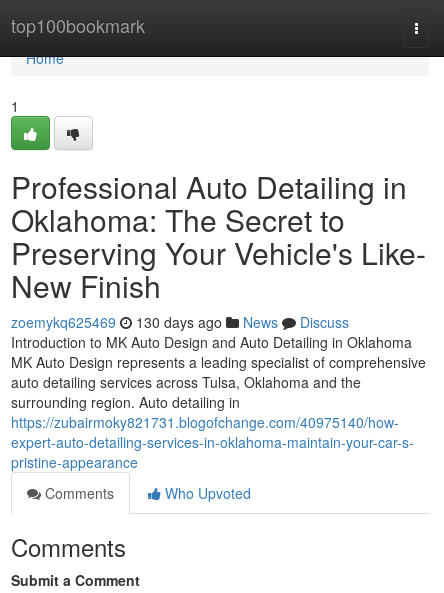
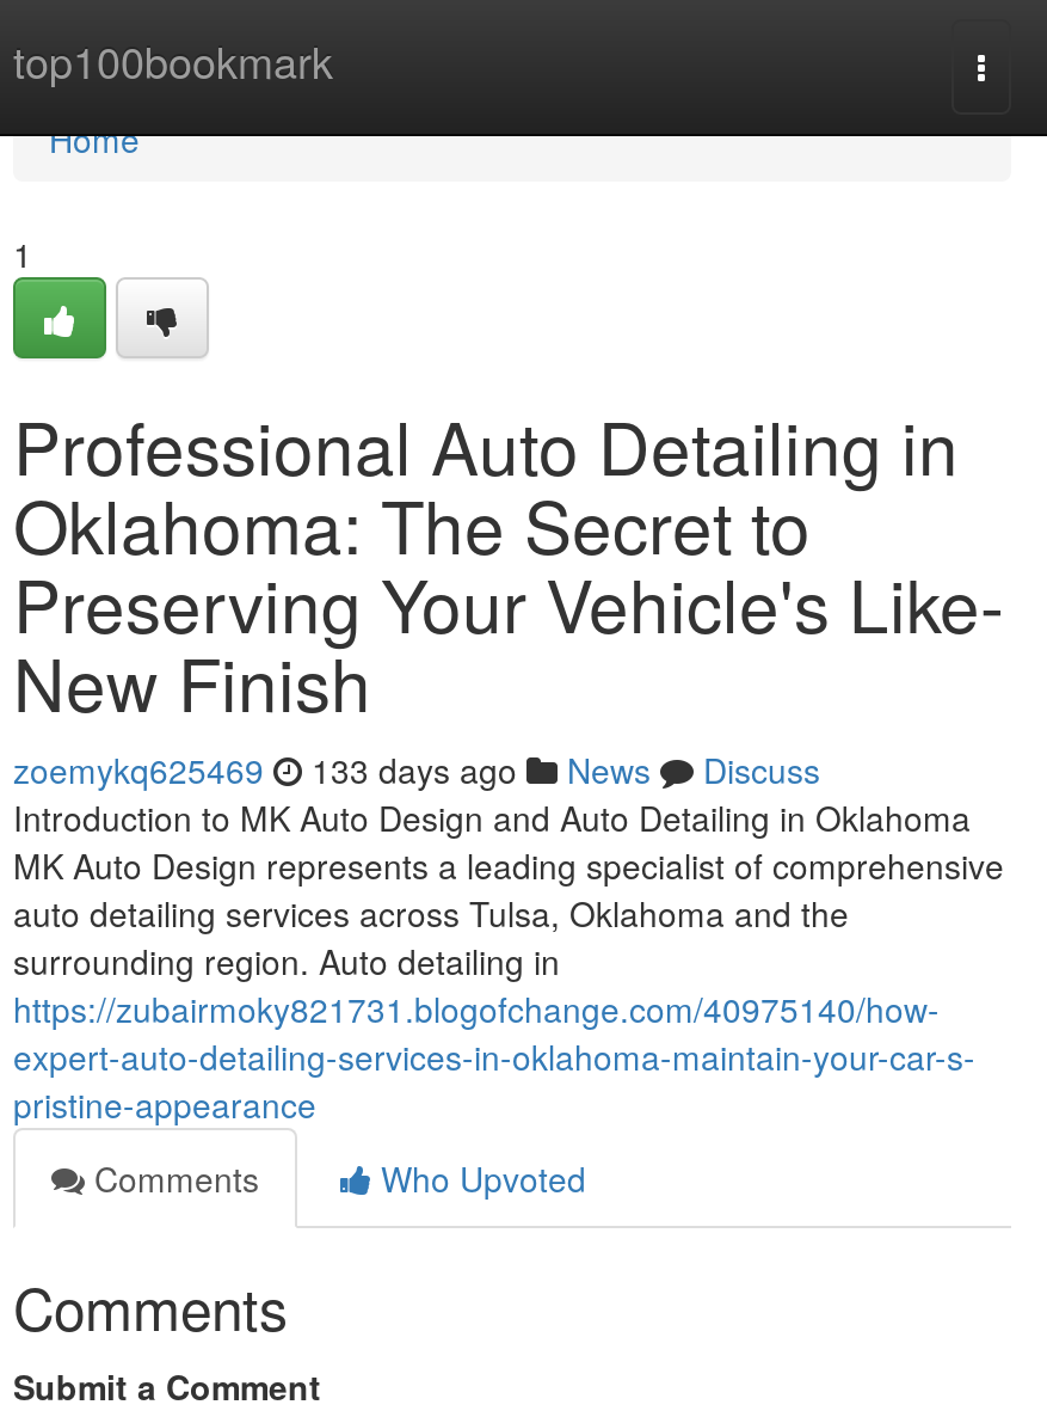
[11,312,349,332] zoemykq625469 130 days ago News Discuss -> [13,746,820,793] zoemykq625469 133 days ago News Discuss

